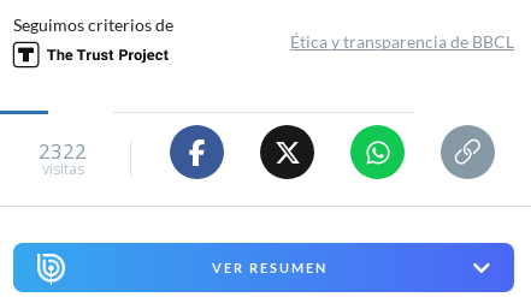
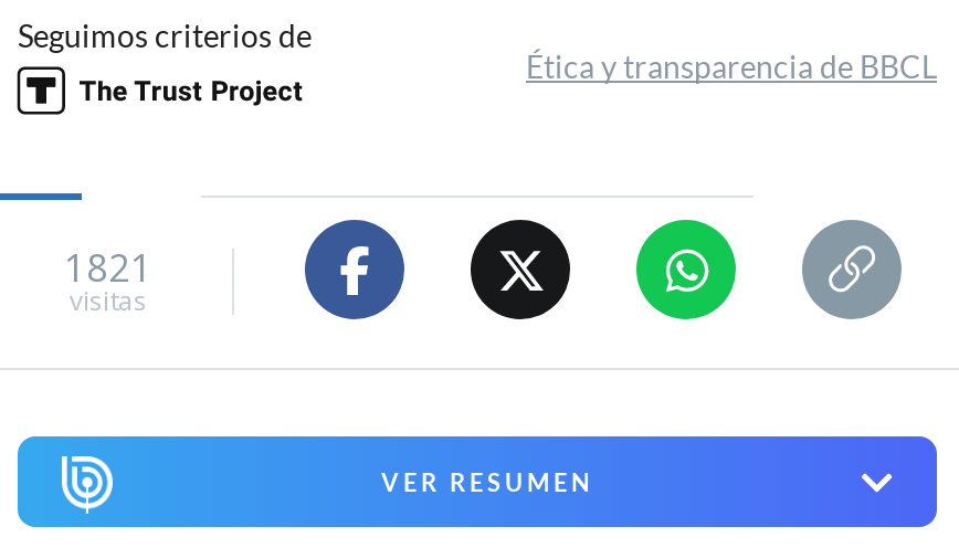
[39,137,87,165] 2322 -> [64,242,152,293] 1821

